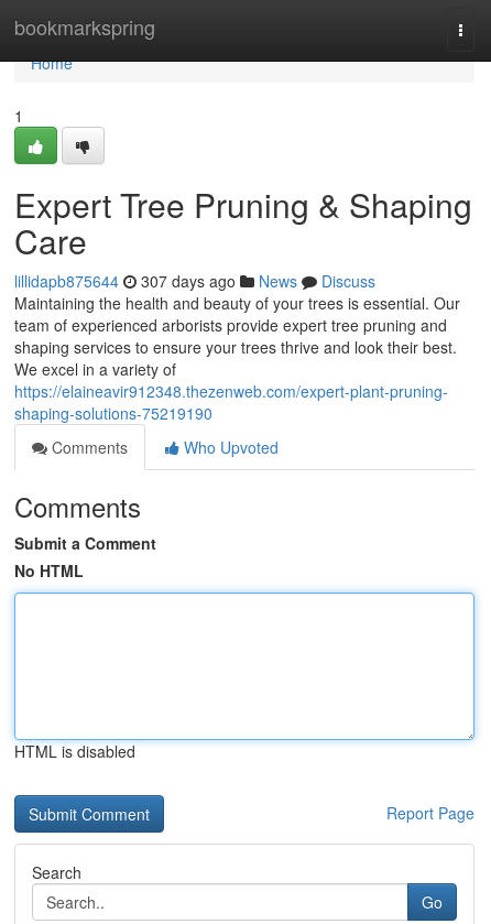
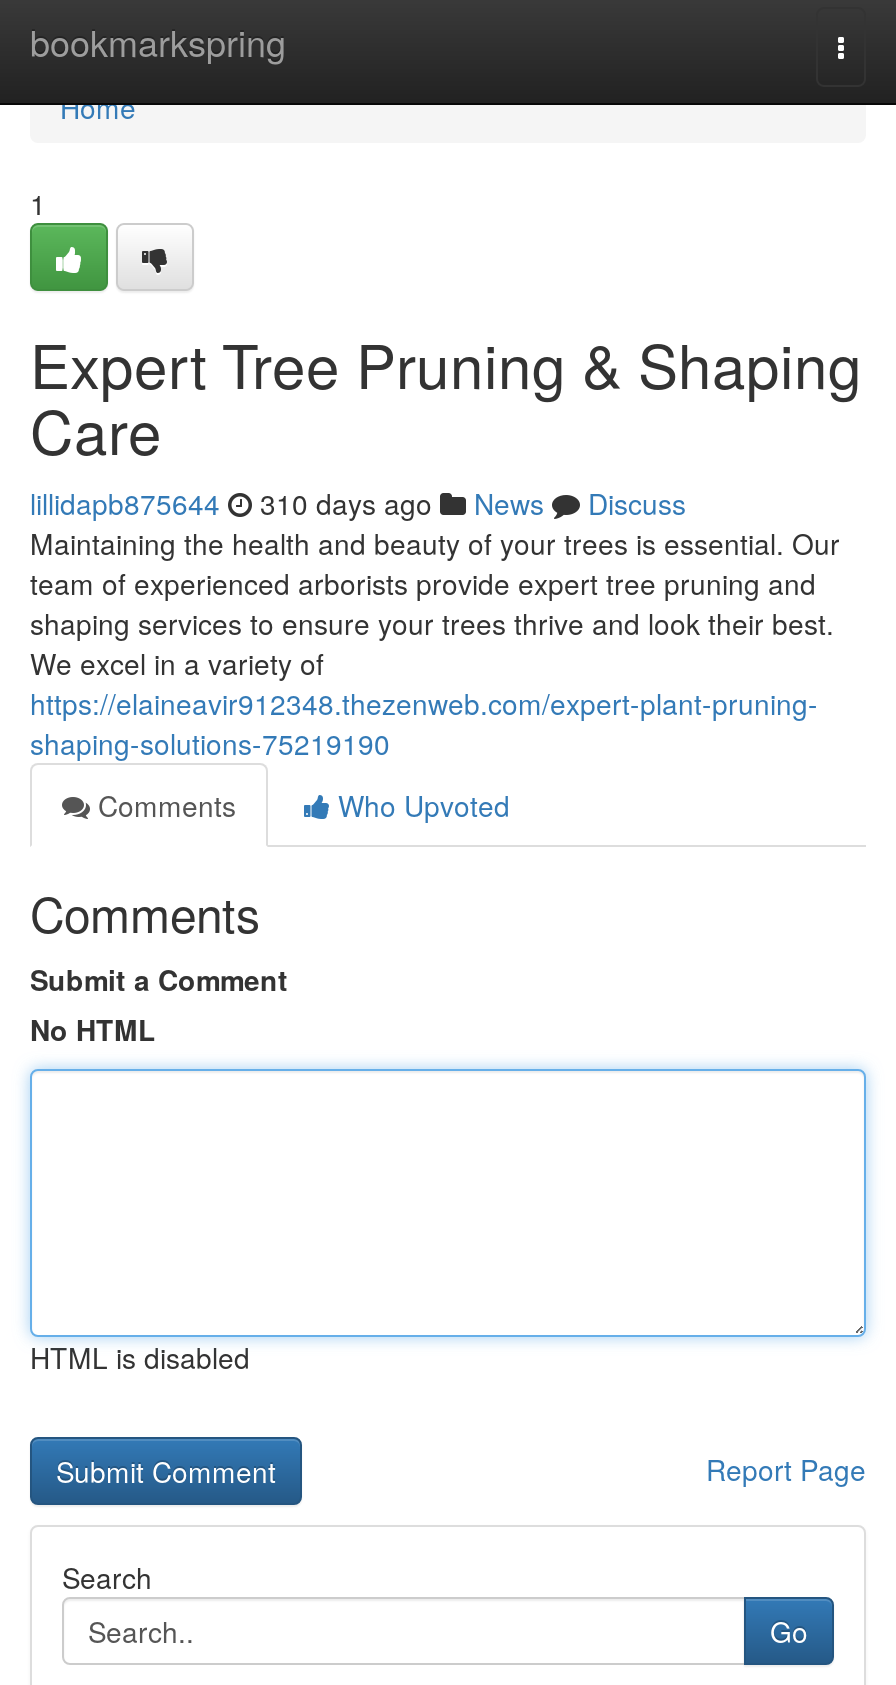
[14,270,375,292] lillidapb875644 307 days ago News Discuss -> [30,483,686,523] lillidapb875644 310 days ago News Discuss

